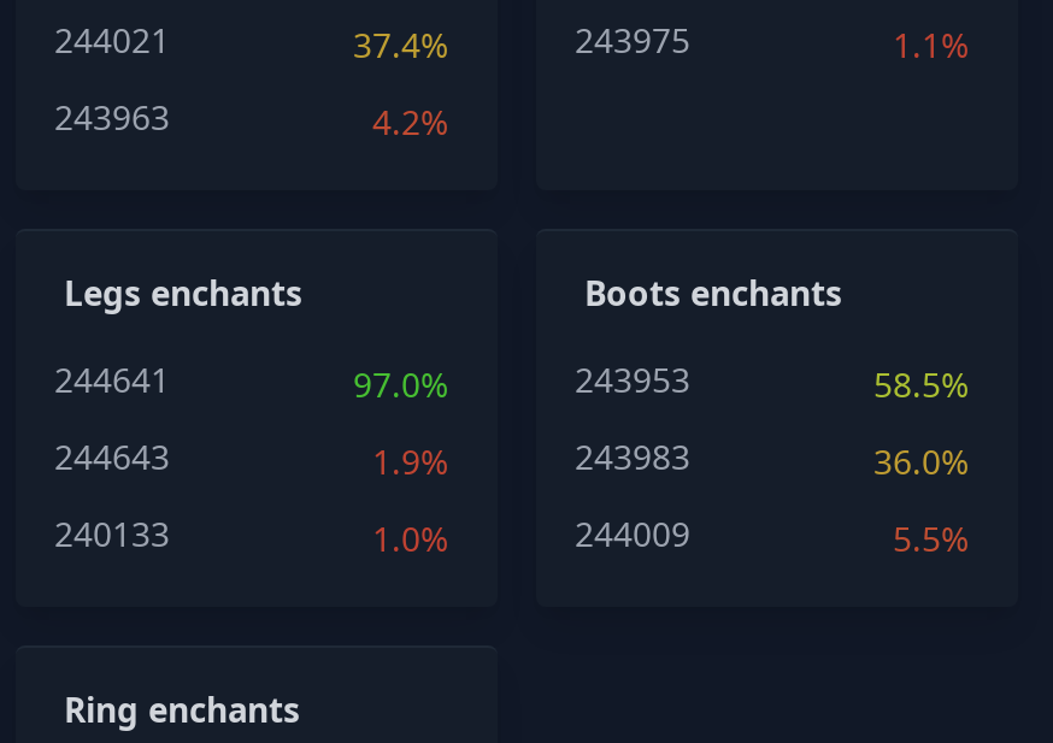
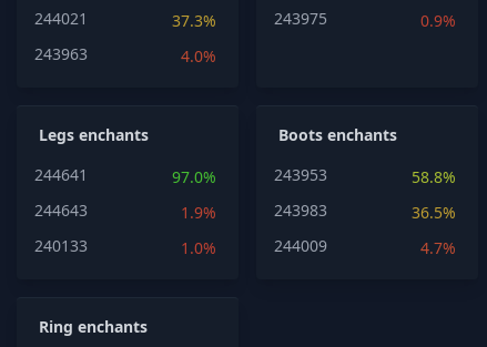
[353,22,449,67] 37.4% -> [172,10,216,31] 37.3%
[893,22,970,67] 1.1% -> [420,10,456,31] 0.9%
[372,99,449,145] 4.2% -> [181,45,216,67] 4.0%
[873,361,970,407] 58.5% -> [412,166,456,187] 58.8%
[873,438,970,484] 36.0% -> [412,202,456,223] 36.5%
[893,515,970,561] 5.5% -> [420,237,456,258] 4.7%

